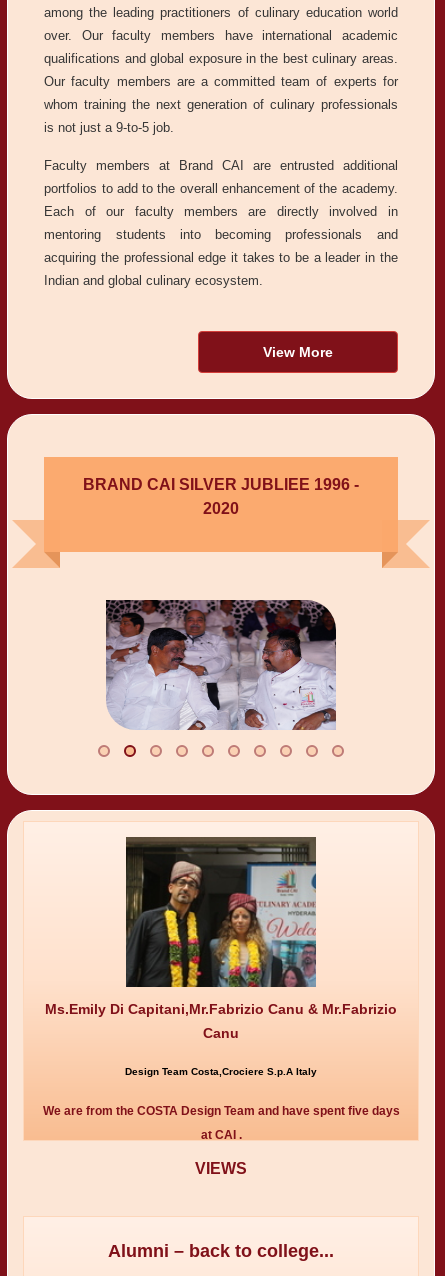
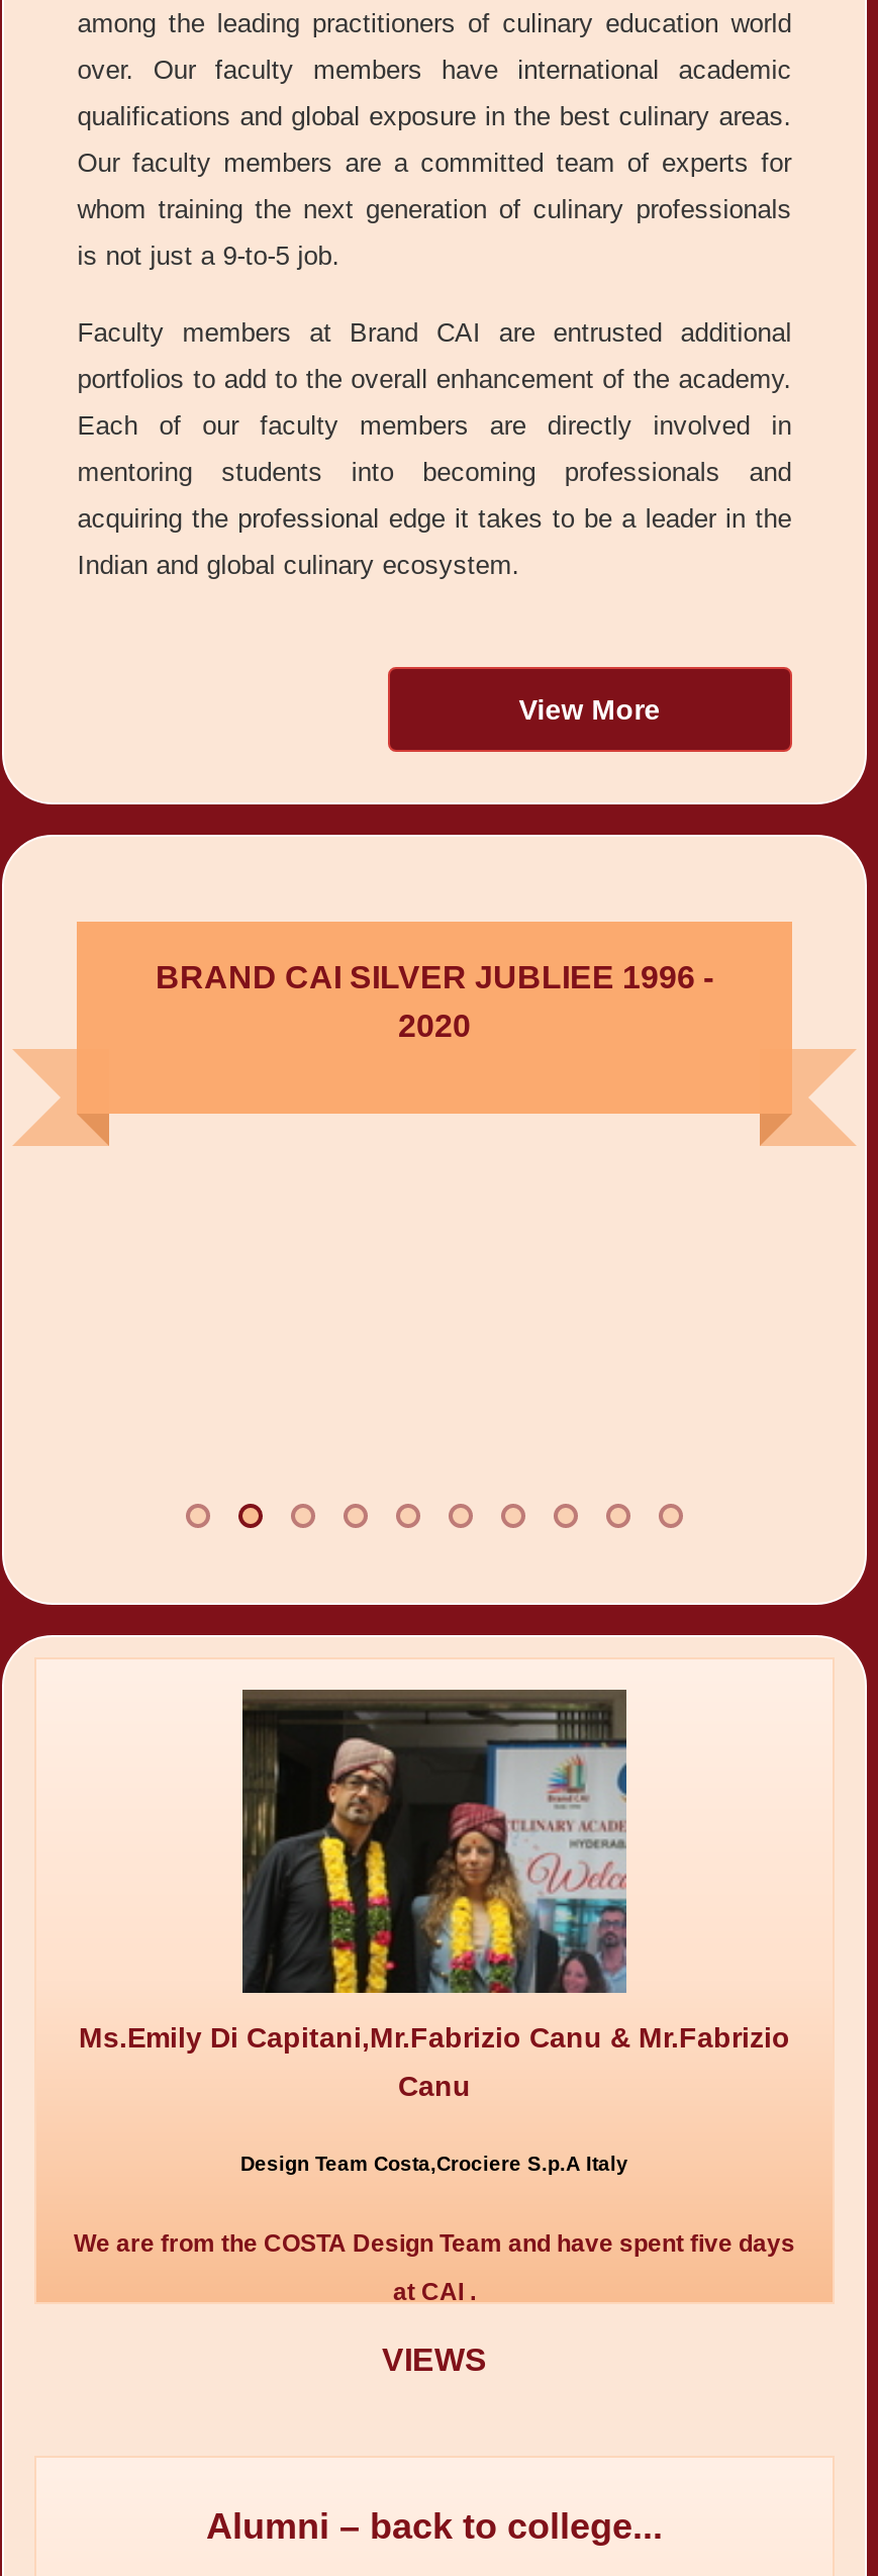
[105,599,337,731] [image] -> none

